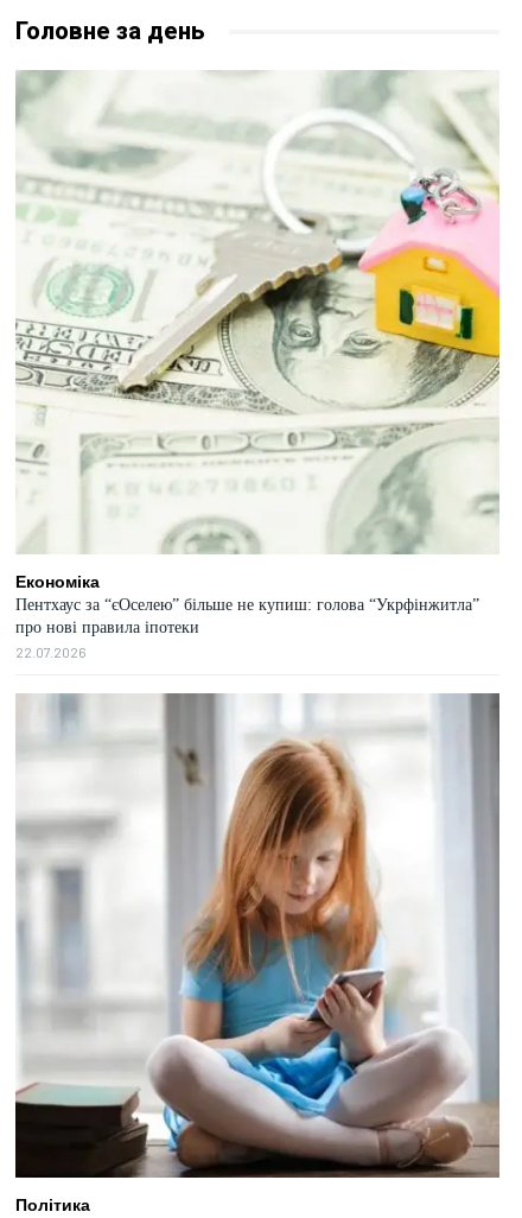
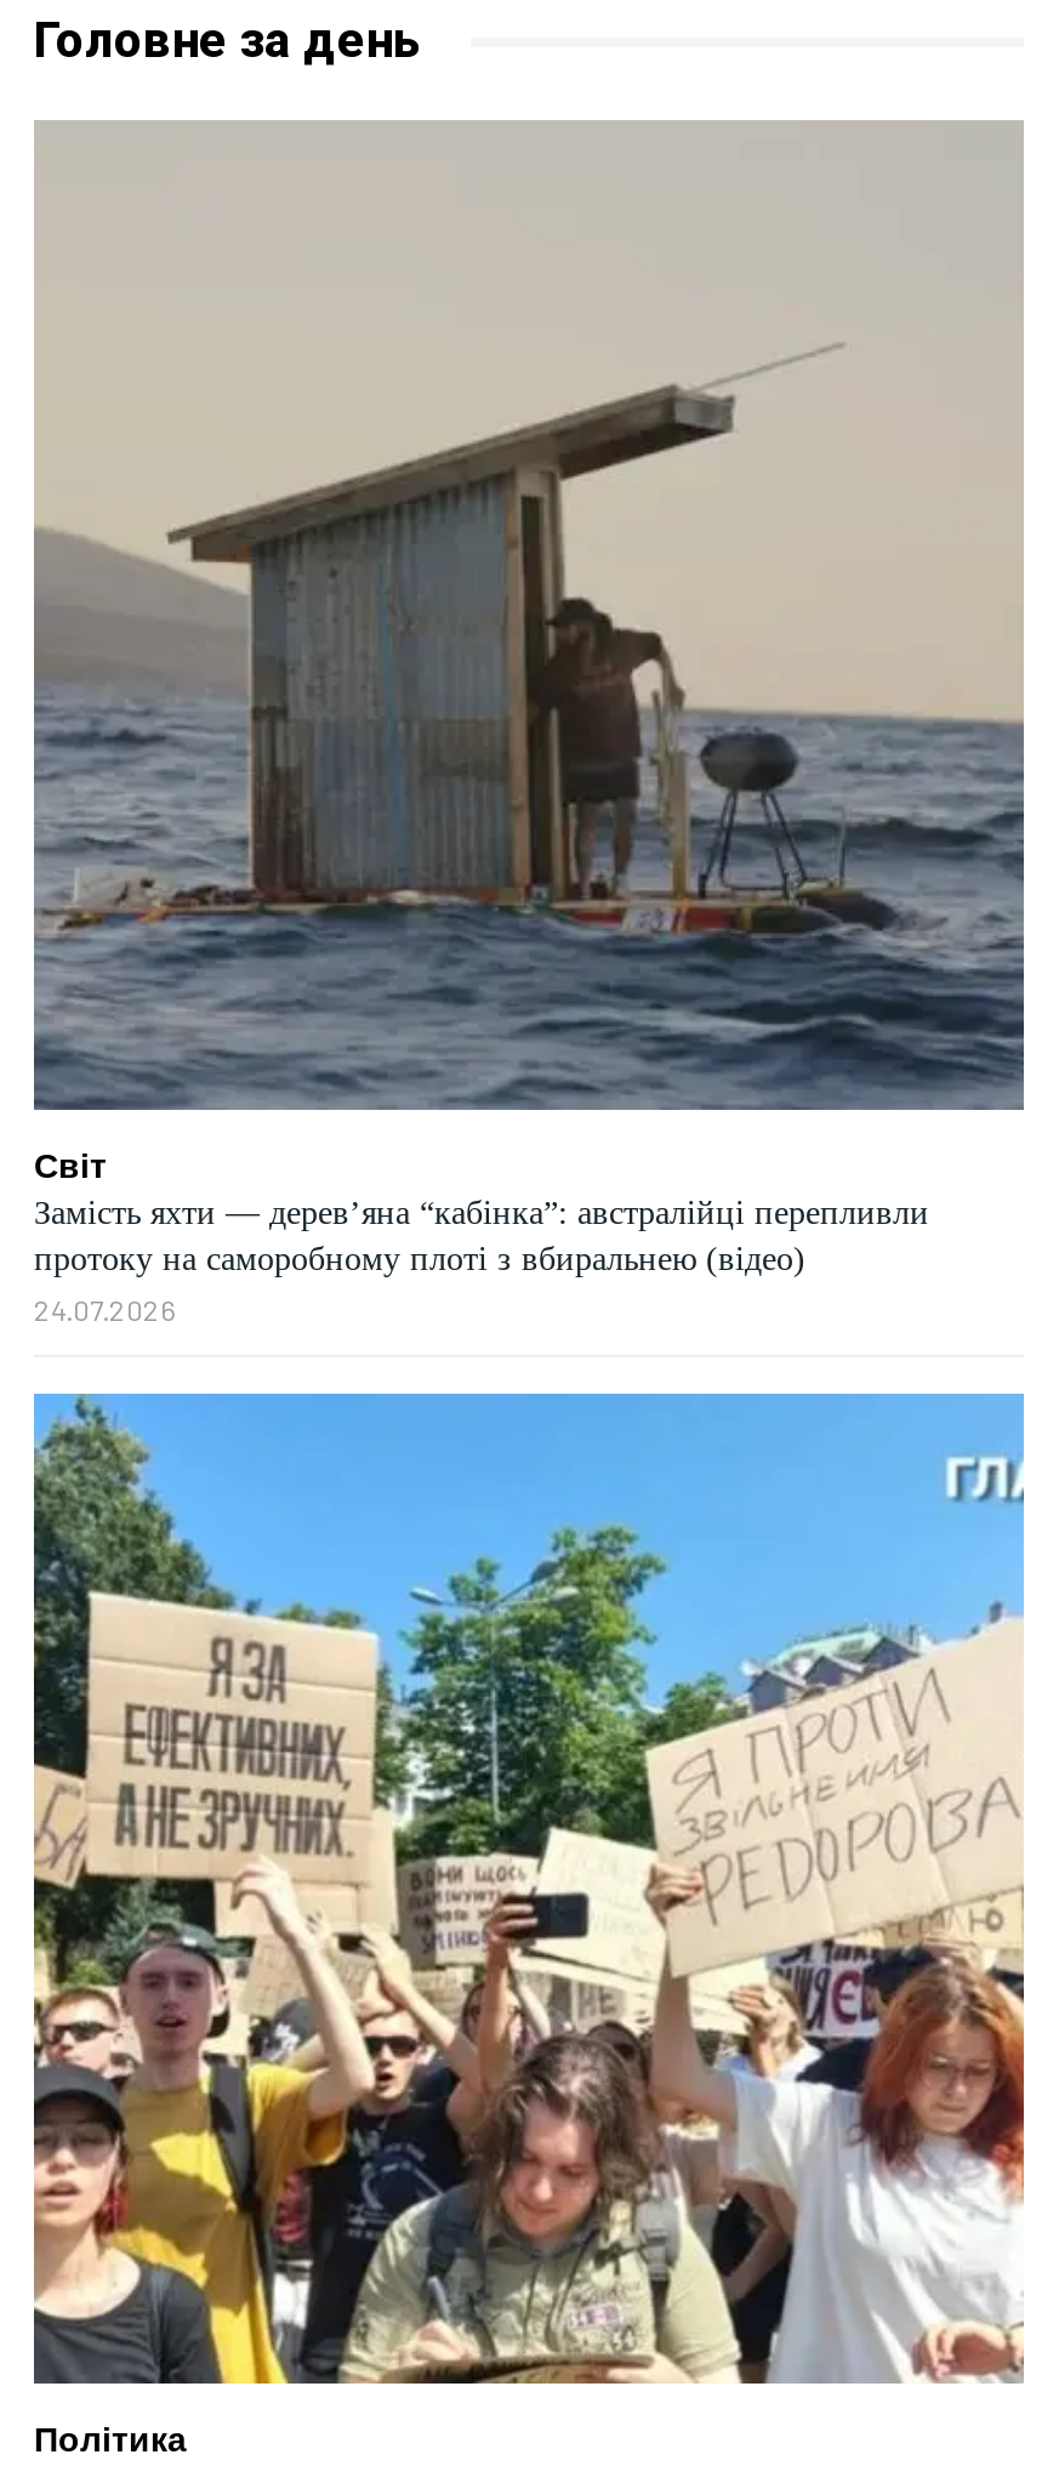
[15,71,501,660] [image] | Економіка | Пентхаус за “єОселею” більше не купиш: голова “Укрфінжитла” | про нові правила іпотеки | 22.07.2026 -> [32,120,1026,1327] [image] | Світ | Замість яхти — дерев’яна “кабінка”: австралійці перепливли | протоку на саморобному плоті з вбиральнею (відео) | 24.07.2026
[14,692,501,1179] [image] -> [32,1391,1026,2386] [image]

